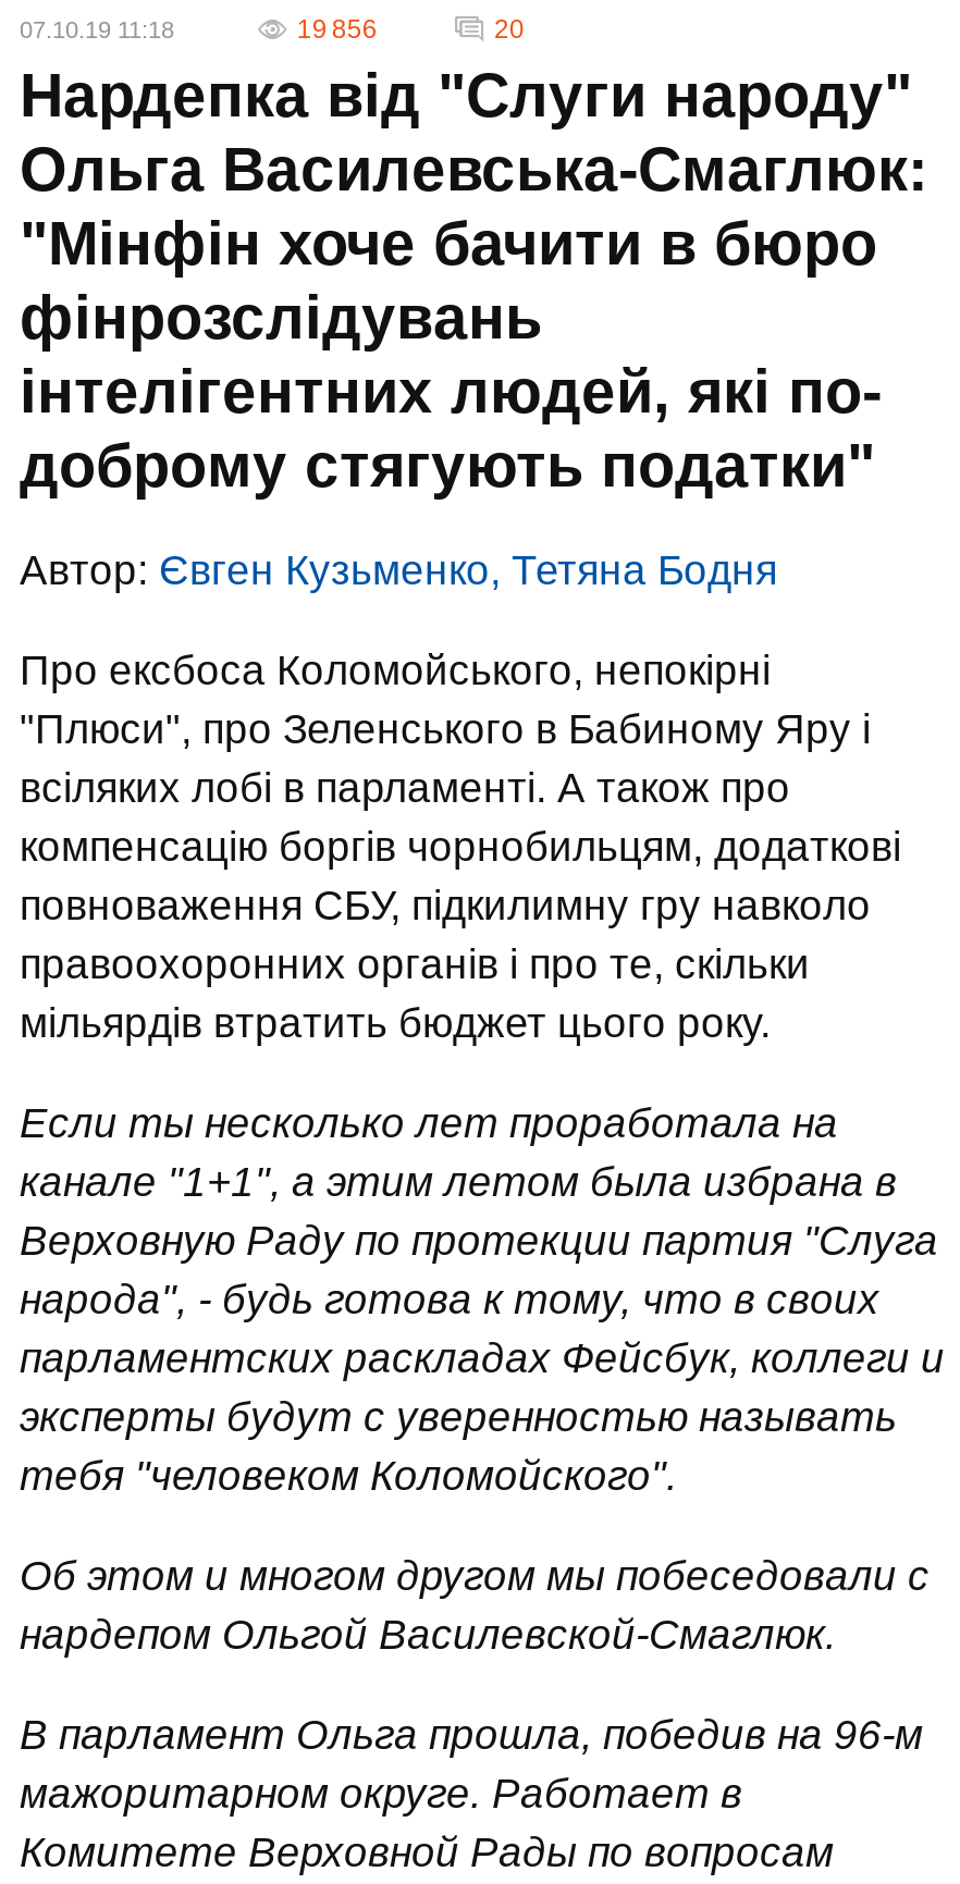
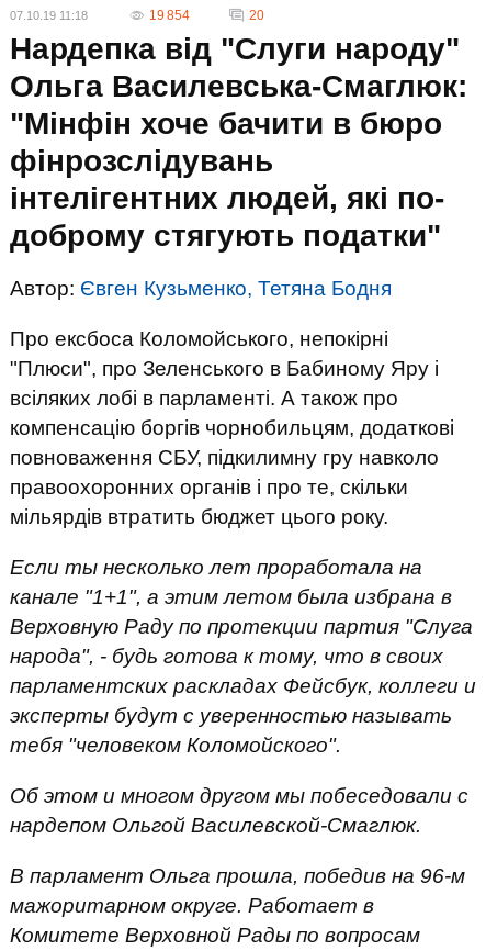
[297,14,377,44] 19 856 -> [150,7,190,23] 19 854

